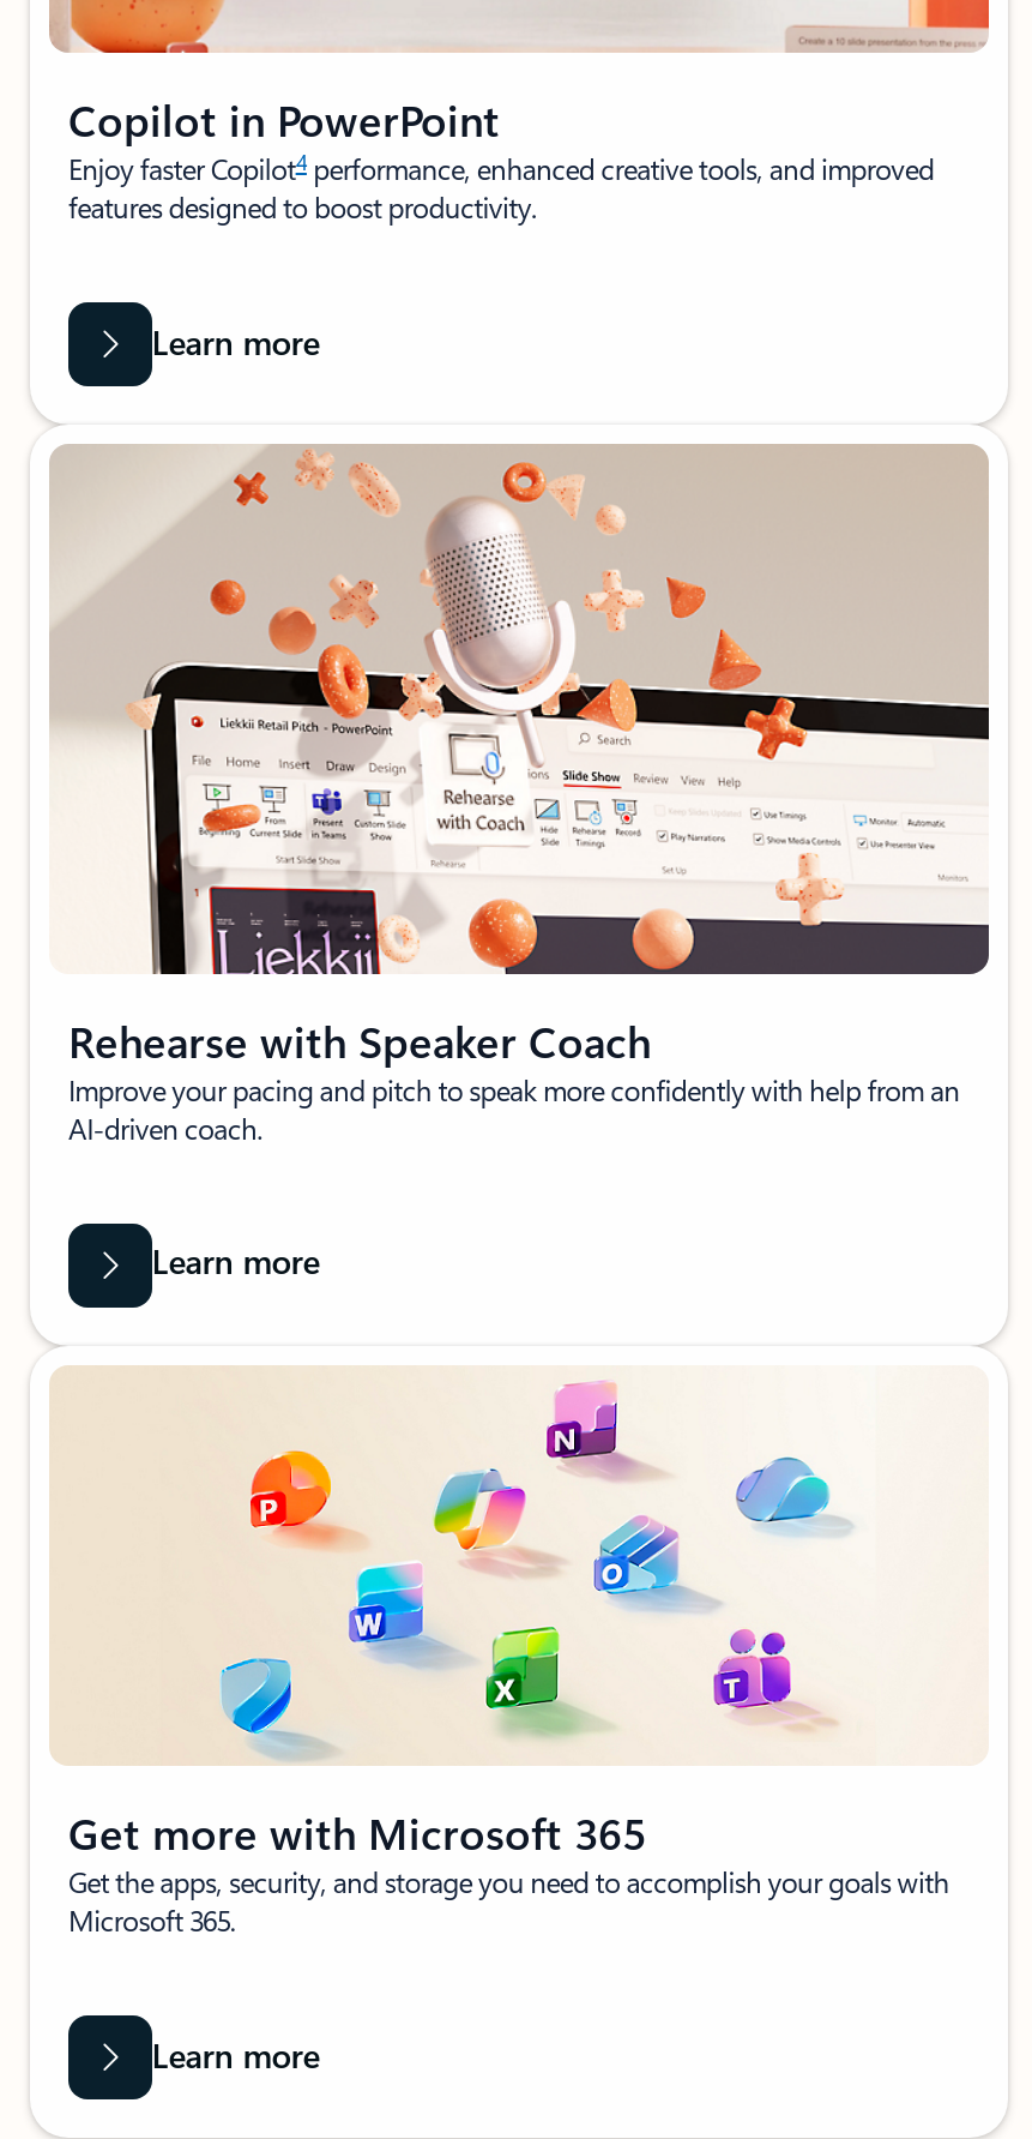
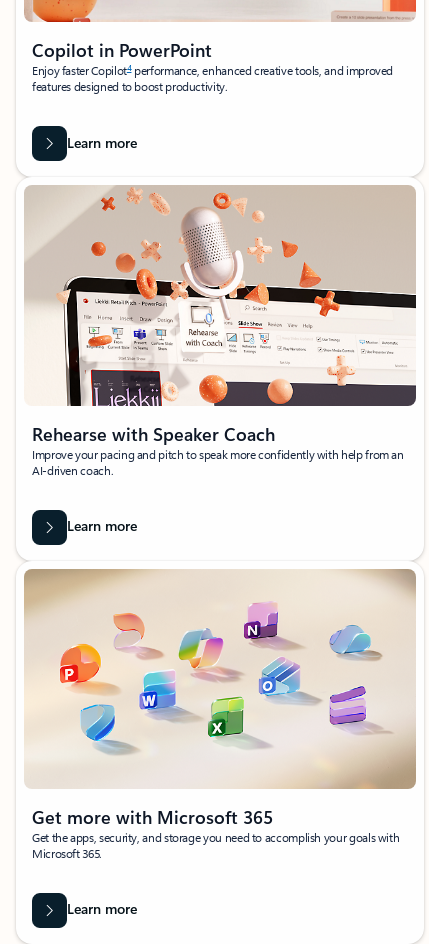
[179,1368,984,1768] [image] -> [24,569,416,790] [image]

